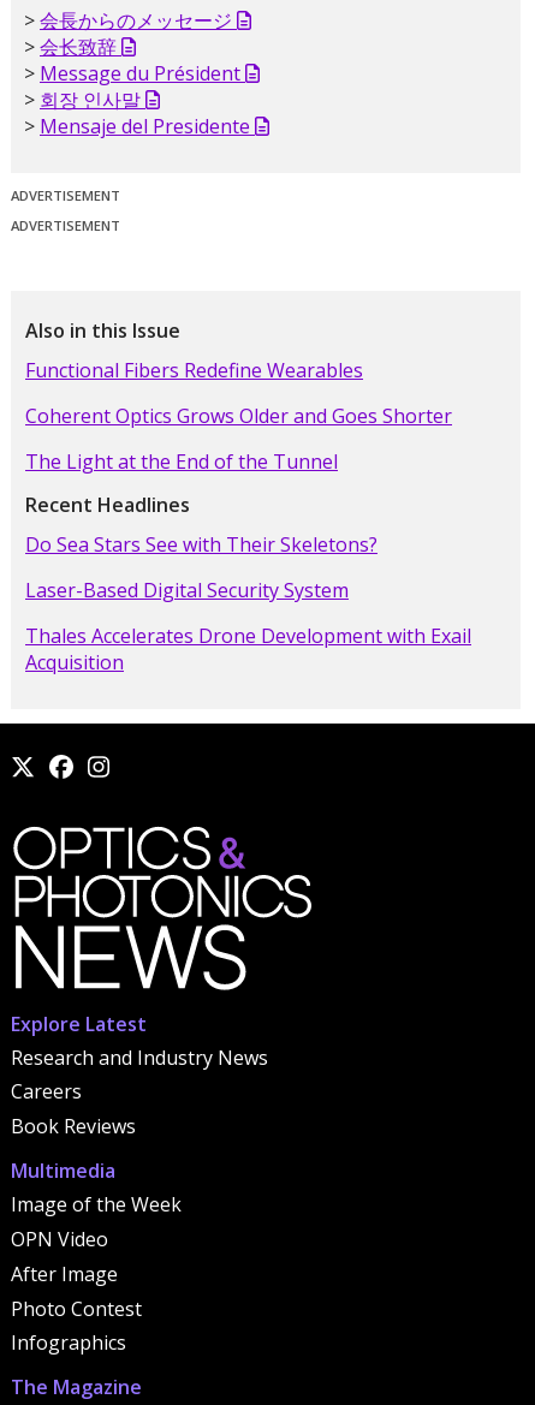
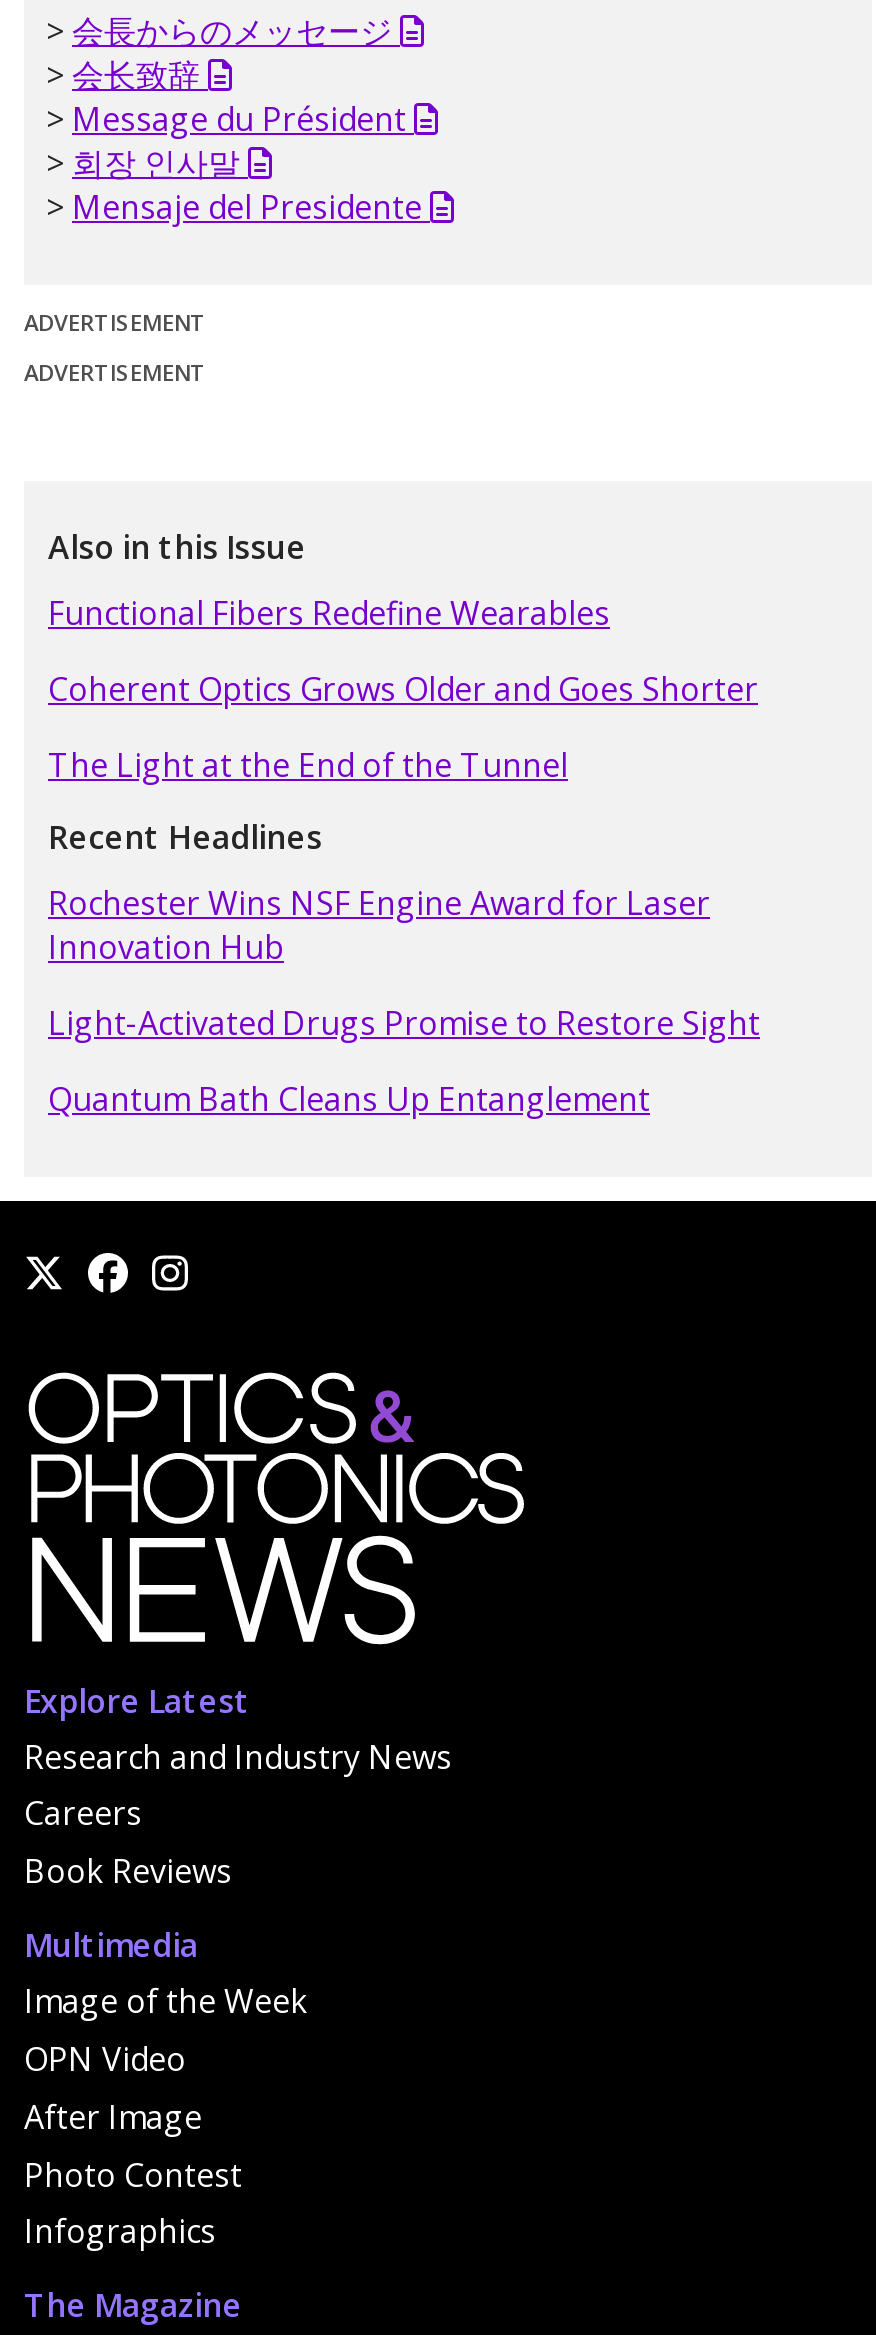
[25,531,378,558] Do Sea Stars See with Their Skeletons? -> [48,881,710,969] Rochester Wins NSF Engine Award for Laser | Innovation Hub
[25,577,349,603] Laser-Based Digital Security System -> [48,1001,760,1045] Light-Activated Drugs Promise to Restore Sight
[25,622,471,675] Thales Accelerates Drone Development with Exail | Acquisition -> [48,1077,650,1121] Quantum Bath Cleans Up Entanglement

